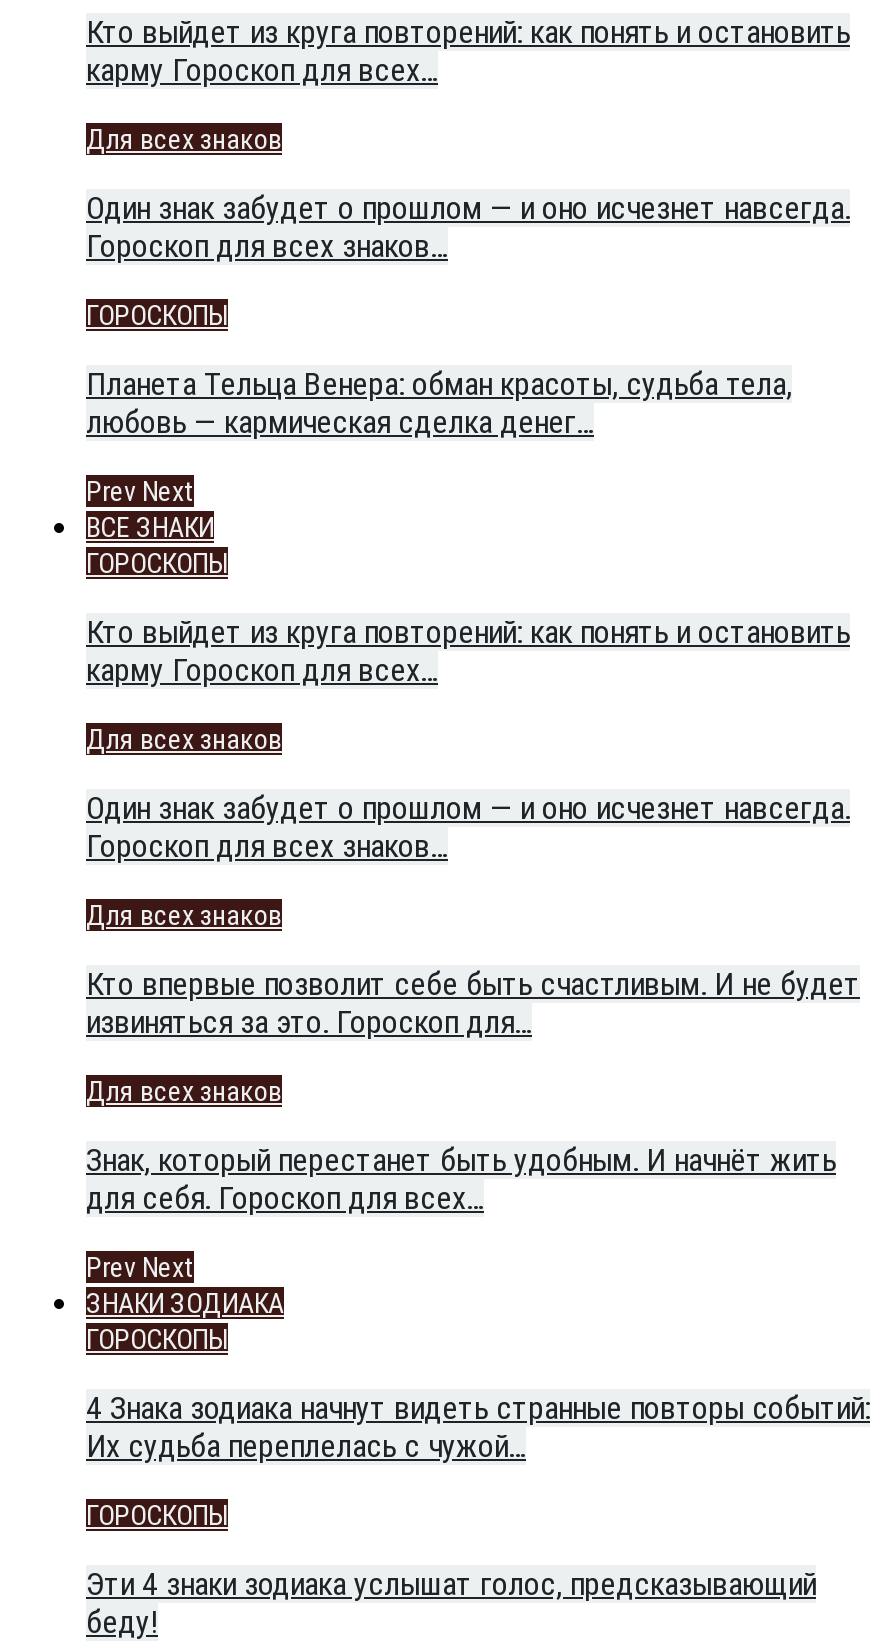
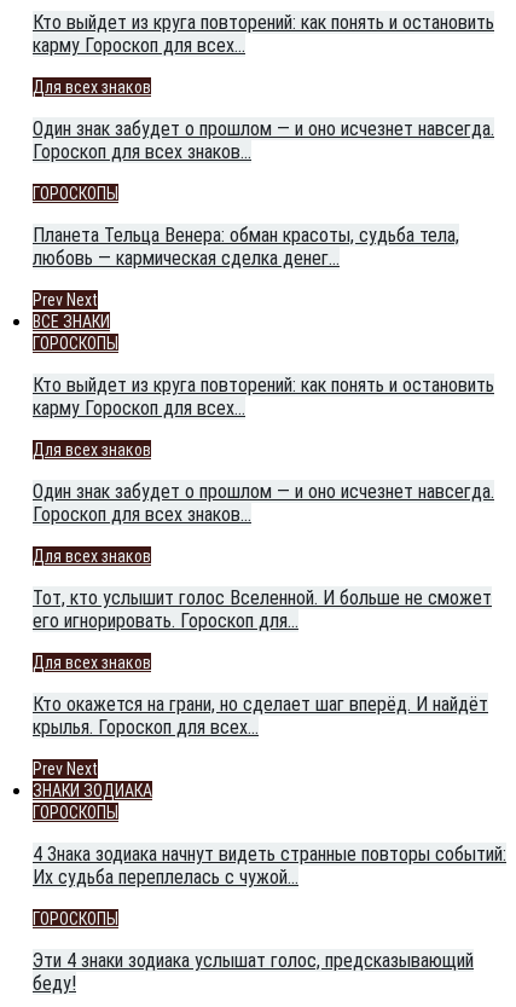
[86,965,860,1041] Кто впервые позволит себе быть счастливым. И не будет | извиняться за это. Гороскоп для… -> [33,586,492,632] Тот, кто услышит голос Вселенной. И больше не сможет | его игнорировать. Гороскоп для…
[86,1141,836,1217] Знак, который перестанет быть удобным. И начнёт жить | для себя. Гороскоп для всех… -> [33,693,488,739] Кто окажется на грани, но сделает шаг вперёд. И найдёт | крылья. Гороскоп для всех…

